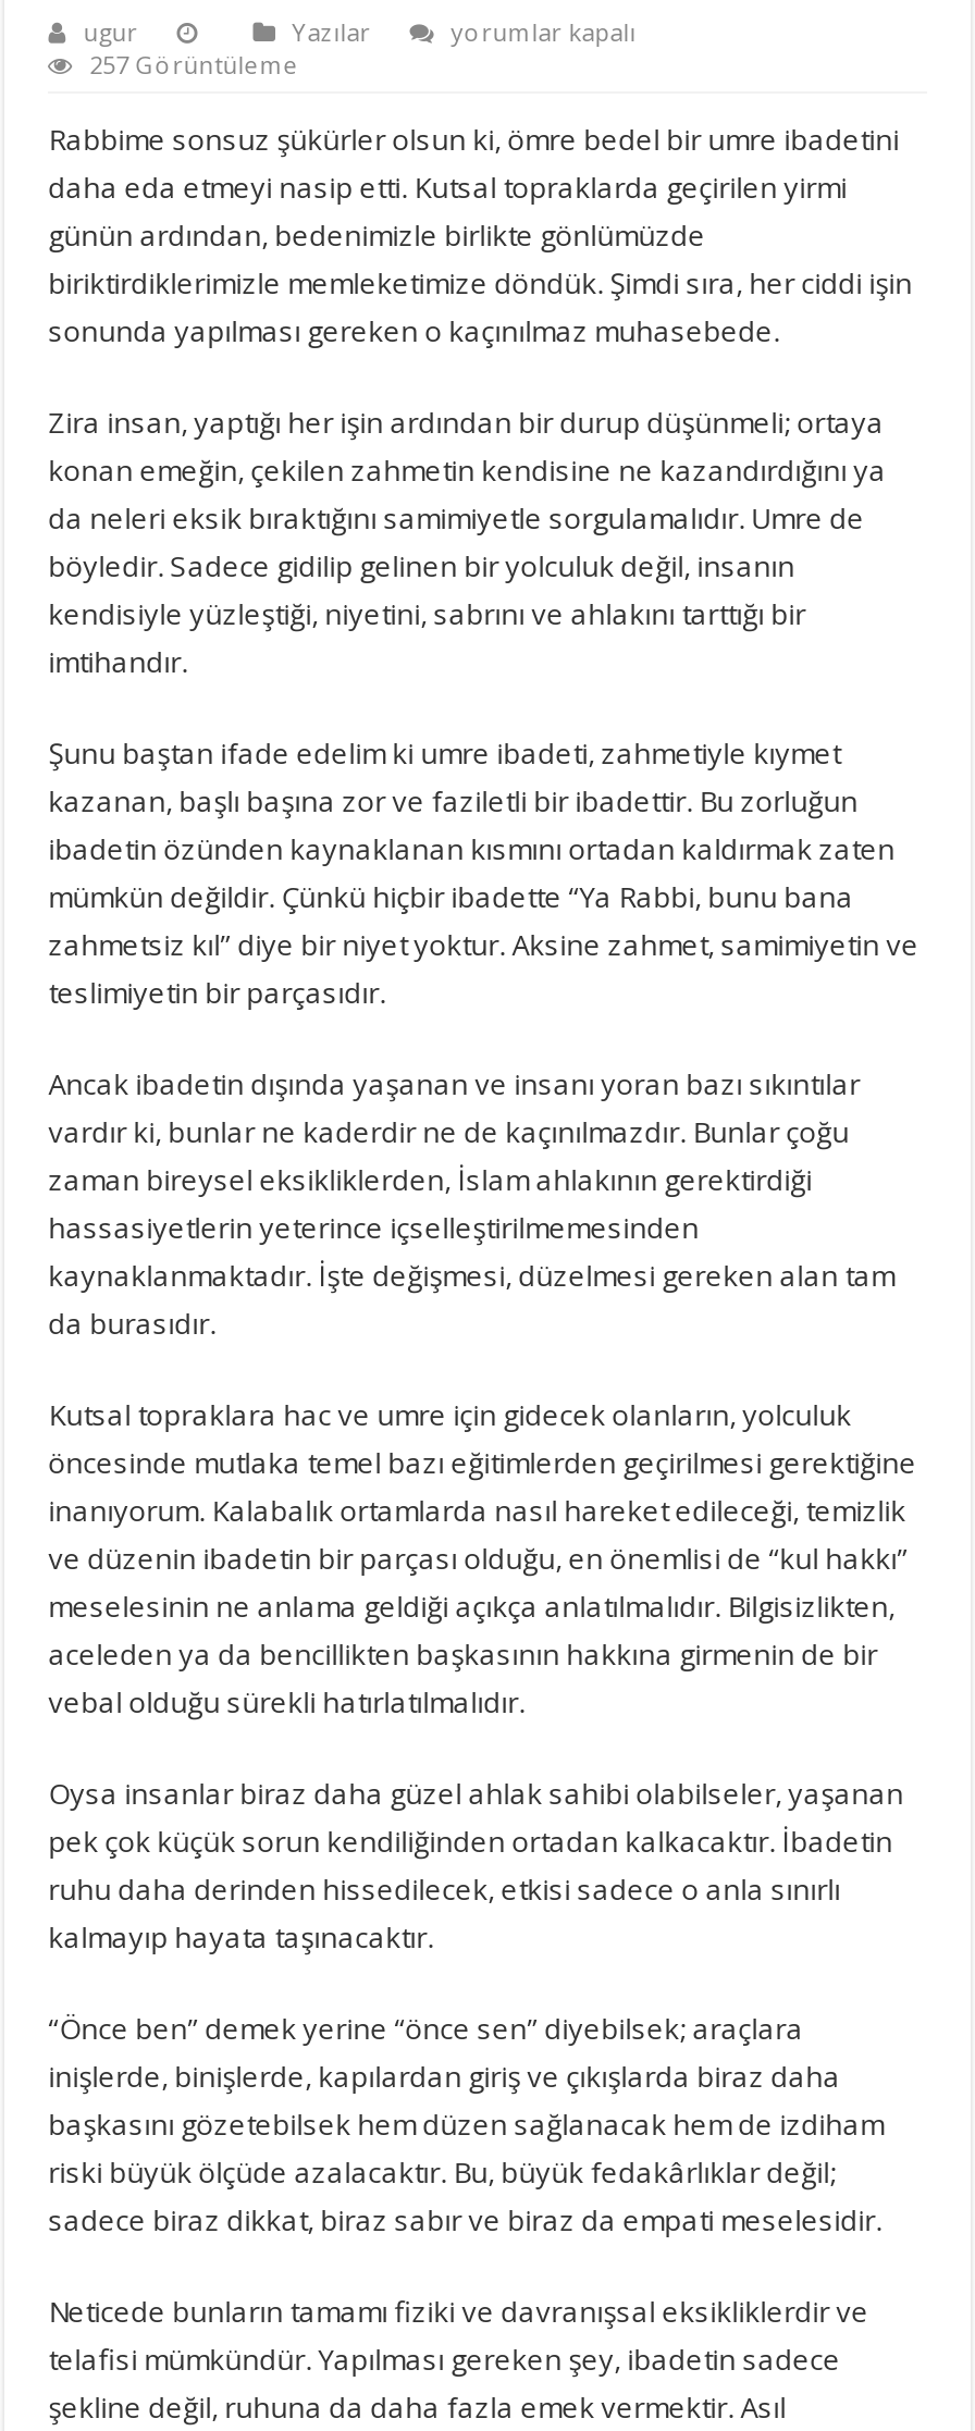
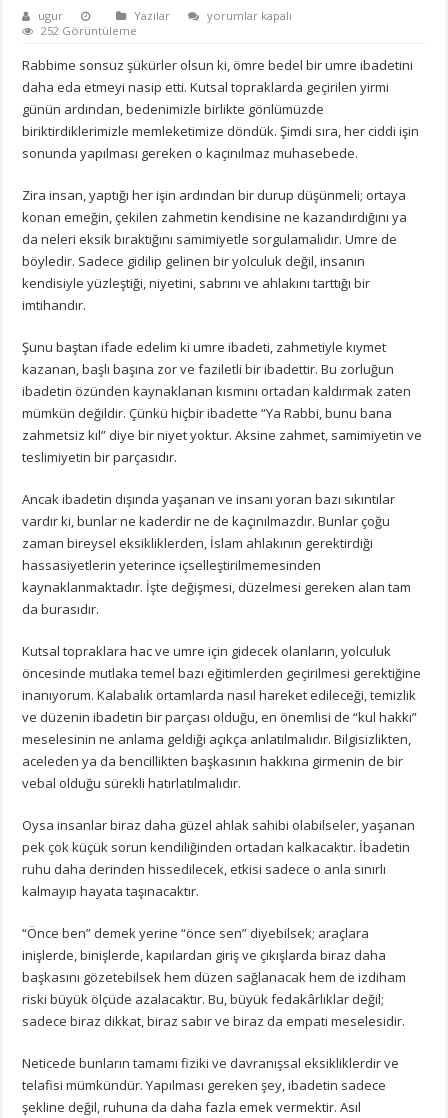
[90,47,299,80] 257 Görüntüleme -> [41,23,137,38] 252 Görüntüleme

